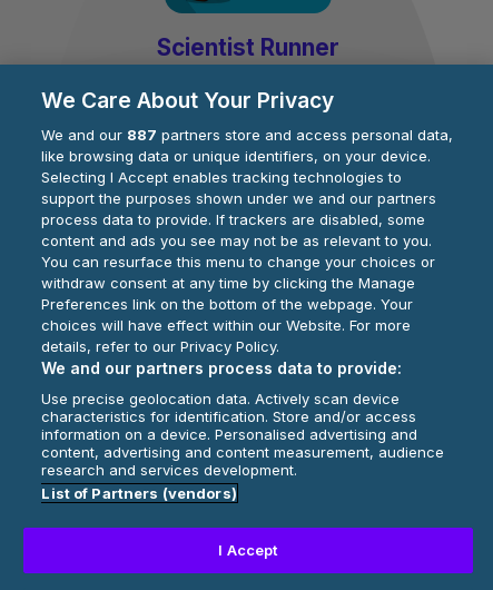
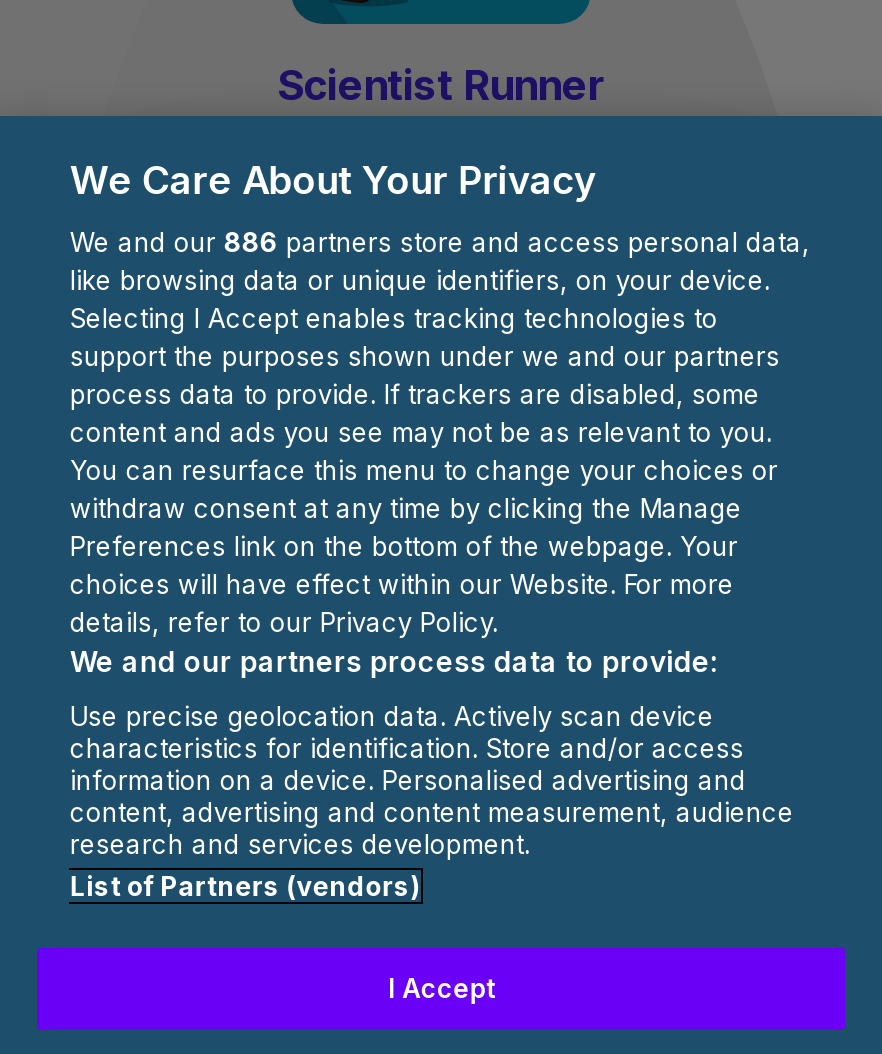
[42,126,453,144] We and our 887 partners store and access personal data, -> [70,226,810,258] We and our 886 partners store and access personal data,

